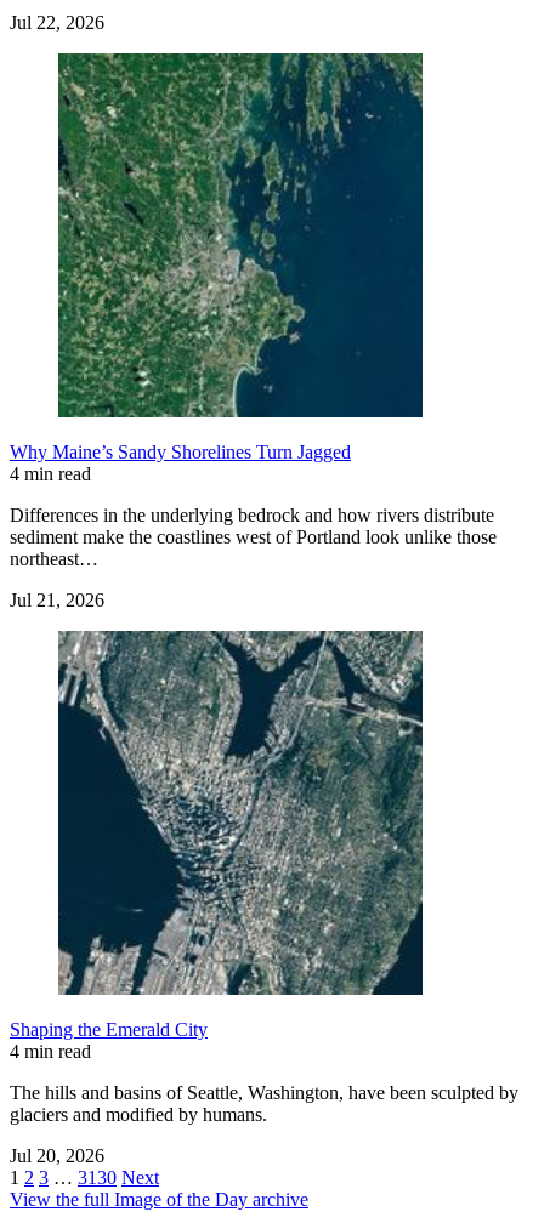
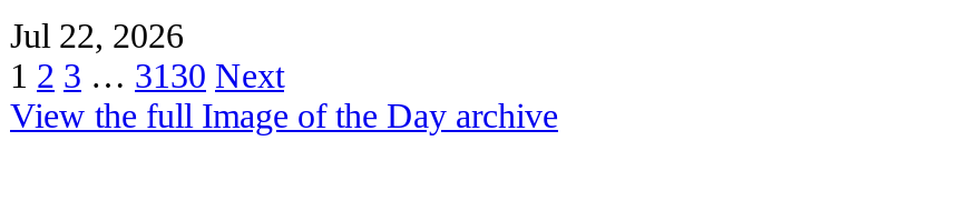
[10,52,497,611] [image] | Why Maine’s Sandy Shorelines Turn Jagged | 4 min read | Differences in the underlying bedrock and how rivers distribute | sediment make the coastlines west of Portland look unlike those | northeast… | Jul 21, 2026 -> none
[10,630,518,1166] [image] | Shaping the Emerald City | 4 min read | The hills and basins of Seattle, Washington, have been sculpted by | glaciers and modified by humans. | Jul 20, 2026 -> none

